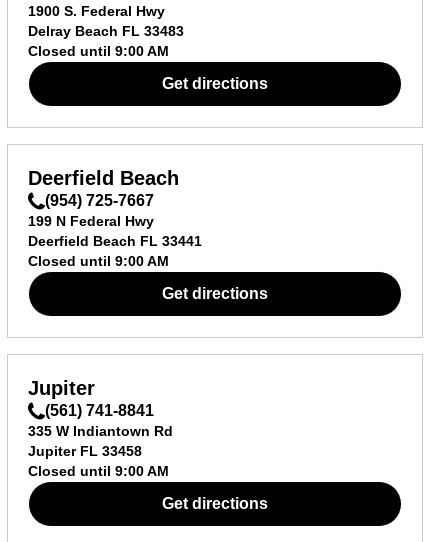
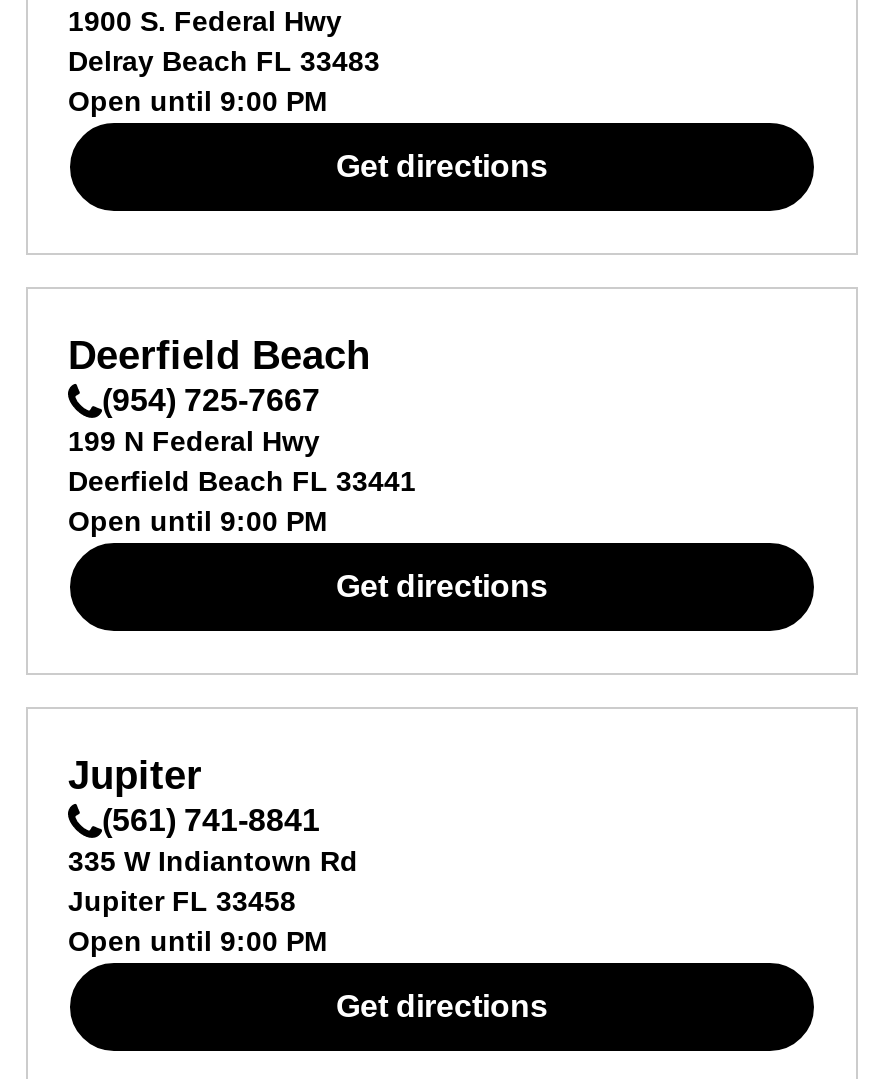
[28,43,169,59] Closed until 9:00 AM -> [68,85,328,117] Open until 9:00 PM
[28,253,169,269] Closed until 9:00 AM -> [68,505,328,537] Open until 9:00 PM
[28,463,169,479] Closed until 9:00 AM -> [68,925,328,957] Open until 9:00 PM

